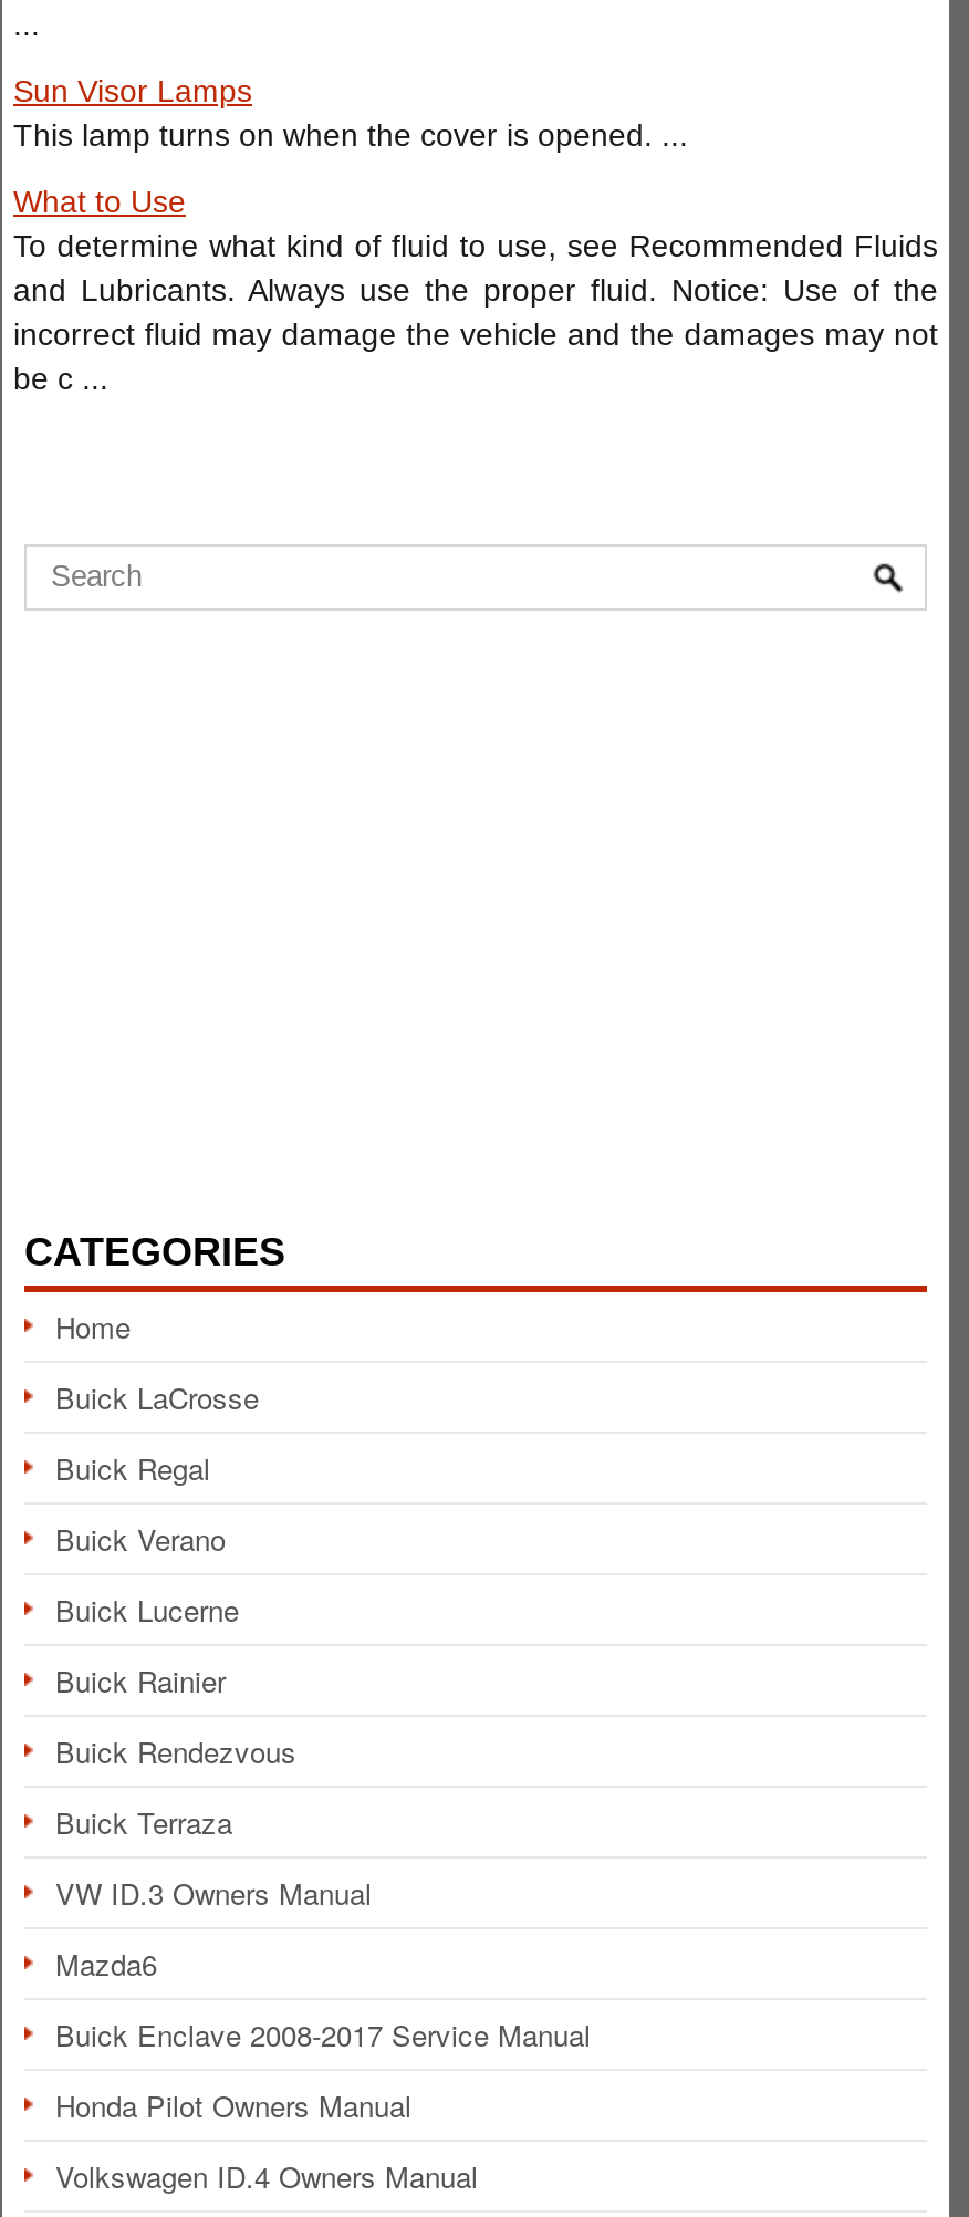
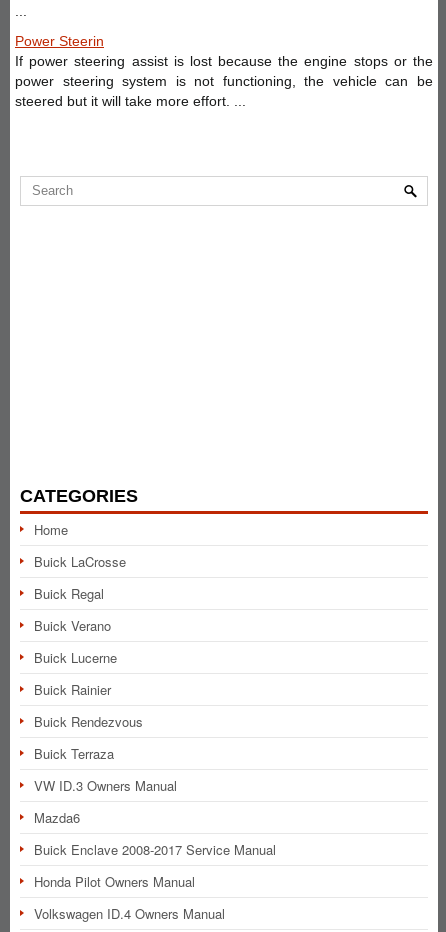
[13,74,938,397] Sun Visor Lamps | This lamp turns on when the cover is opened. ... | What to Use | To determine what kind of fluid to use, see Recommended Fluids | and Lubricants. Always use the proper fluid. Notice: Use of the | incorrect fluid may damage the vehicle and the damages may not | be c ... -> [15,33,433,109] Power Steerin | If power steering assist is lost because the engine stops or the | power steering system is not functioning, the vehicle can be | steered but it will take more effort. ...

